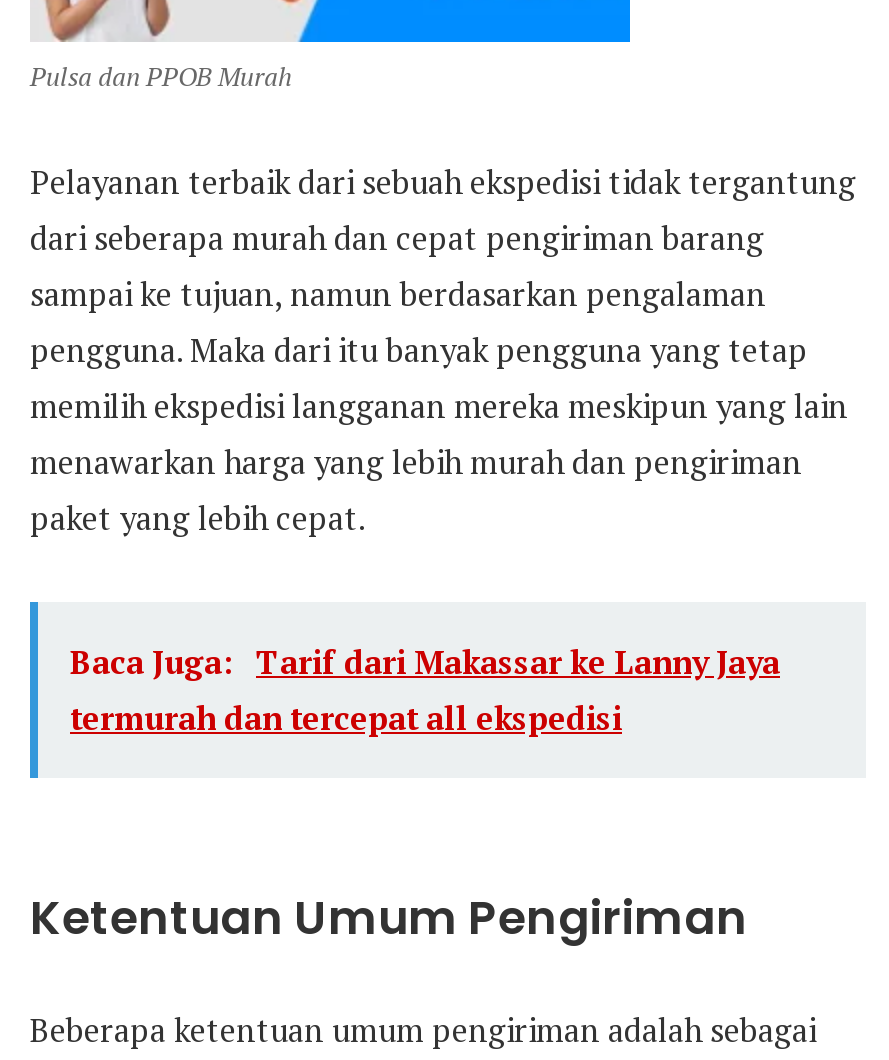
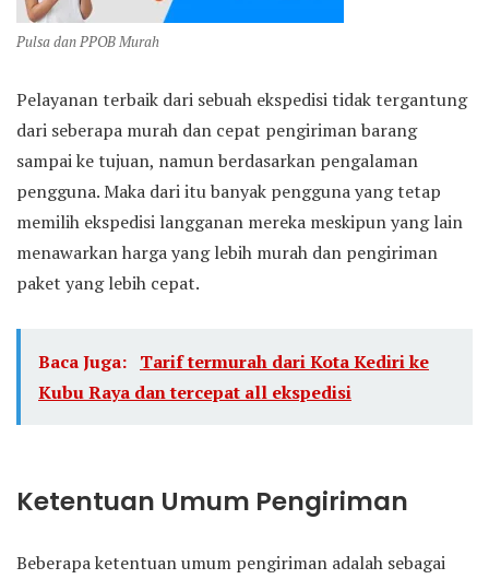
[70,640,780,740] Baca Juga: Tarif dari Makassar ke Lanny Jaya | termurah dan tercepat all ekspedisi -> [38,350,429,404] Baca Juga: Tarif termurah dari Kota Kediri ke | Kubu Raya dan tercepat all ekspedisi

